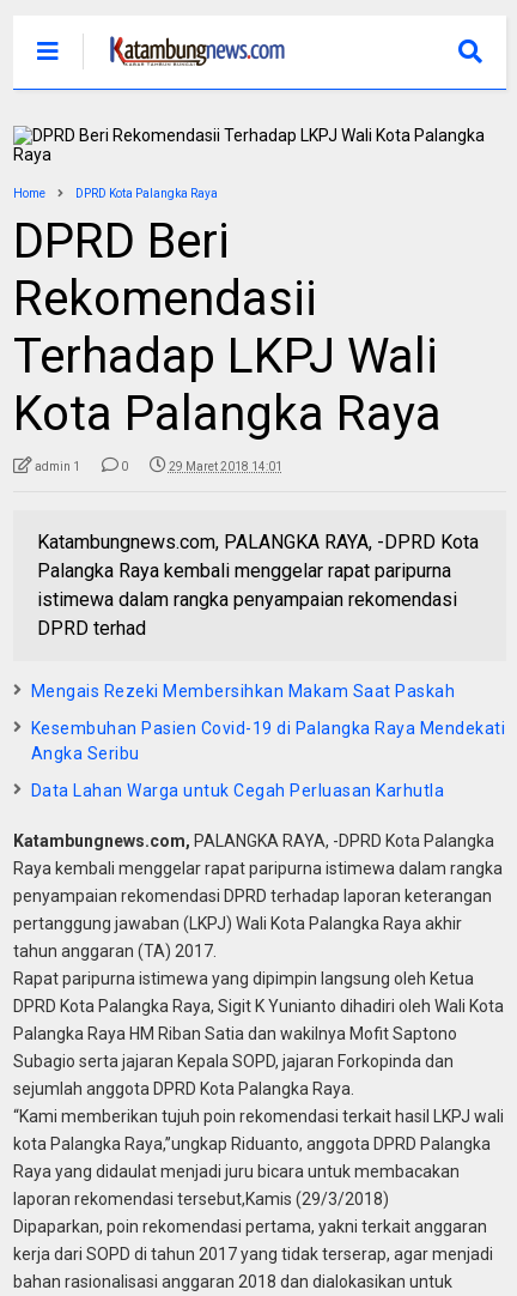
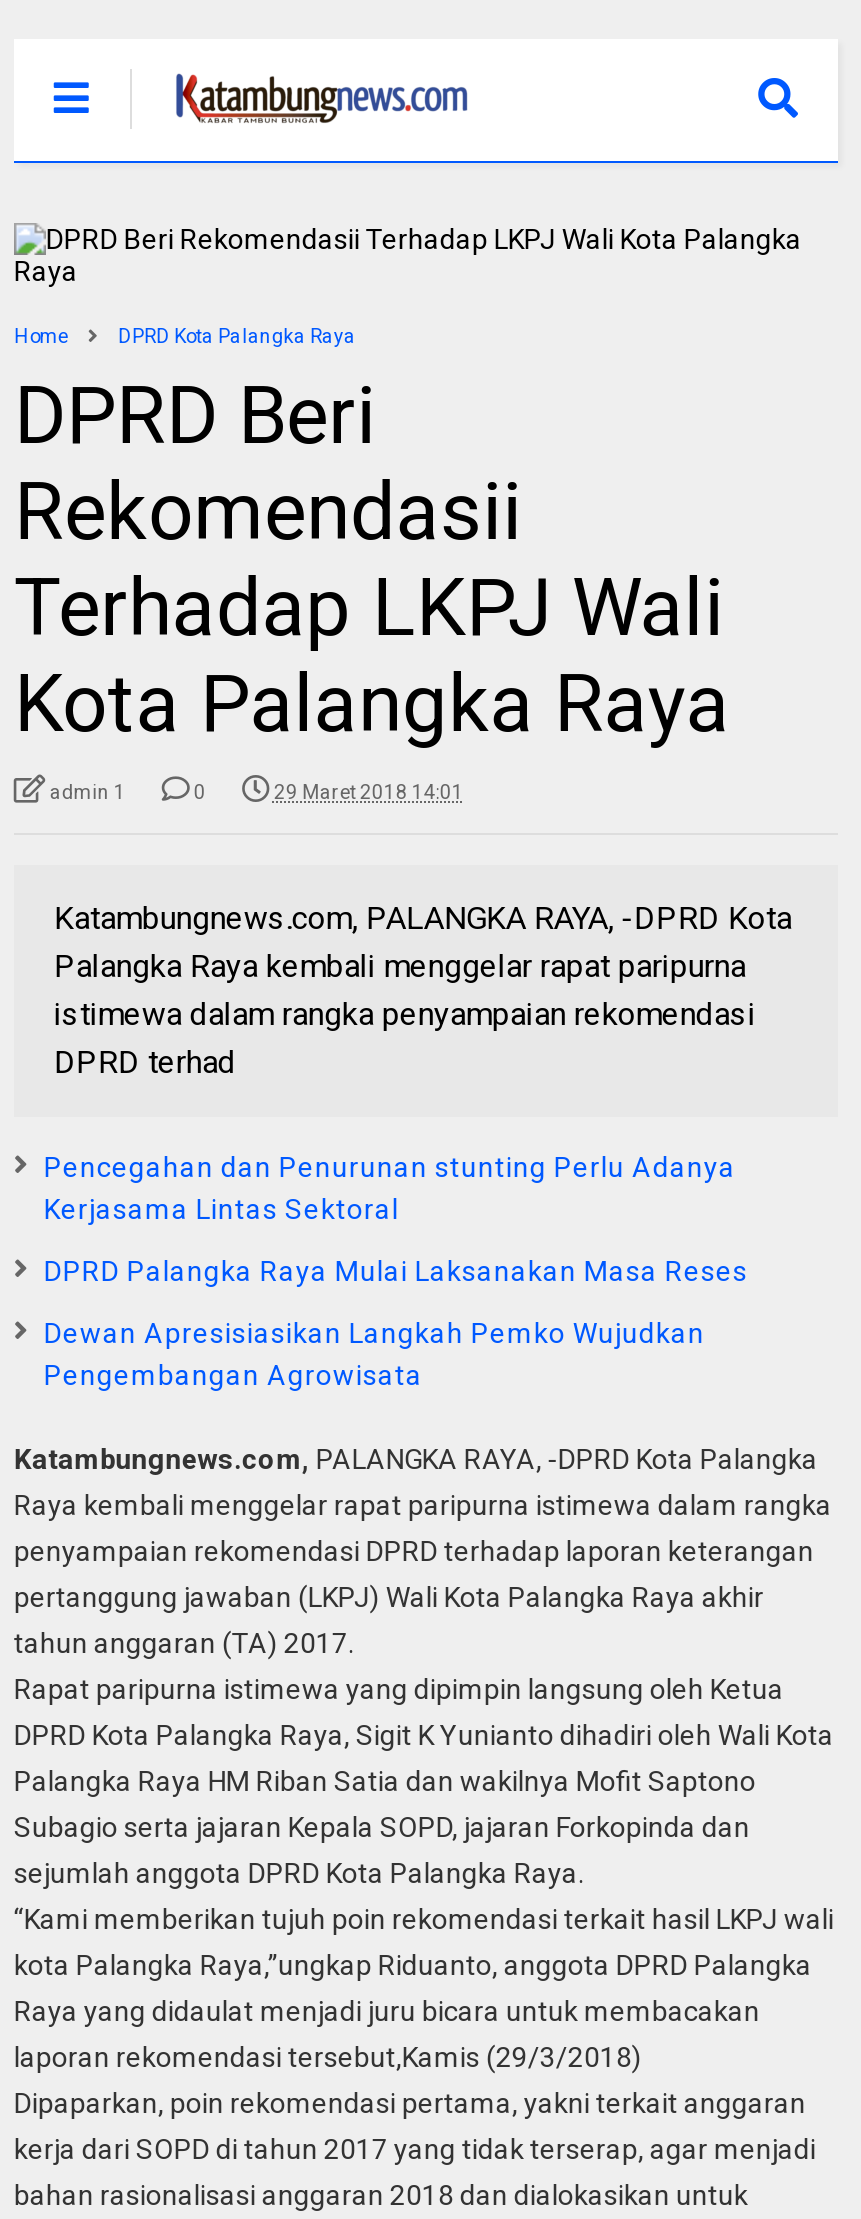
[31,682,455,701] Mengais Rezeki Membersihkan Makam Saat Paskah -> [44,1151,736,1225] Pencegahan dan Penurunan stunting Perlu Adanya | Kerjasama Lintas Sektoral
[31,719,506,763] Kesembuhan Pasien Covid-19 di Palangka Raya Mendekati | Angka Seribu -> [44,1255,748,1287] DPRD Palangka Raya Mulai Laksanakan Masa Reses
[31,781,444,800] Data Lahan Warga untuk Cegah Perluasan Karhutla -> [44,1317,705,1391] Dewan Apresisiasikan Langkah Pemko Wujudkan | Pengembangan Agrowisata

